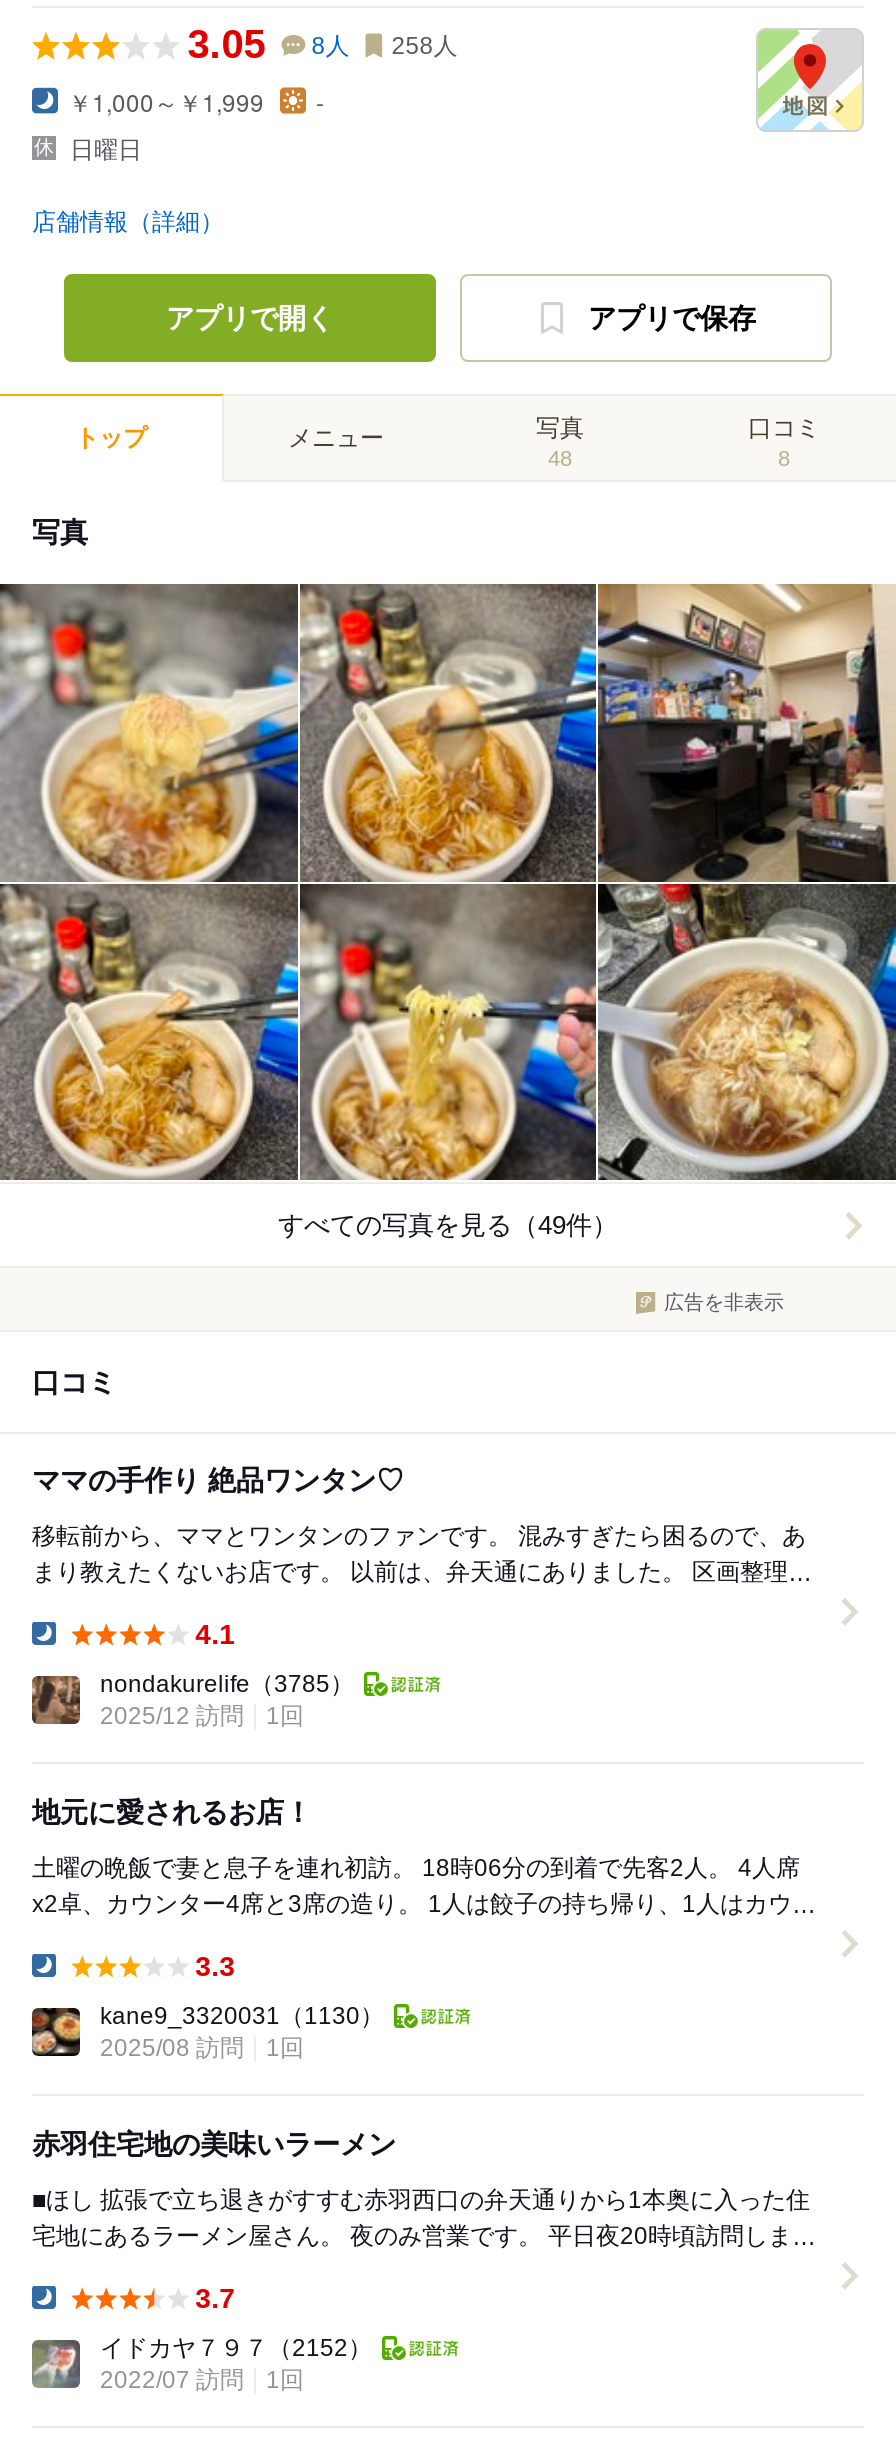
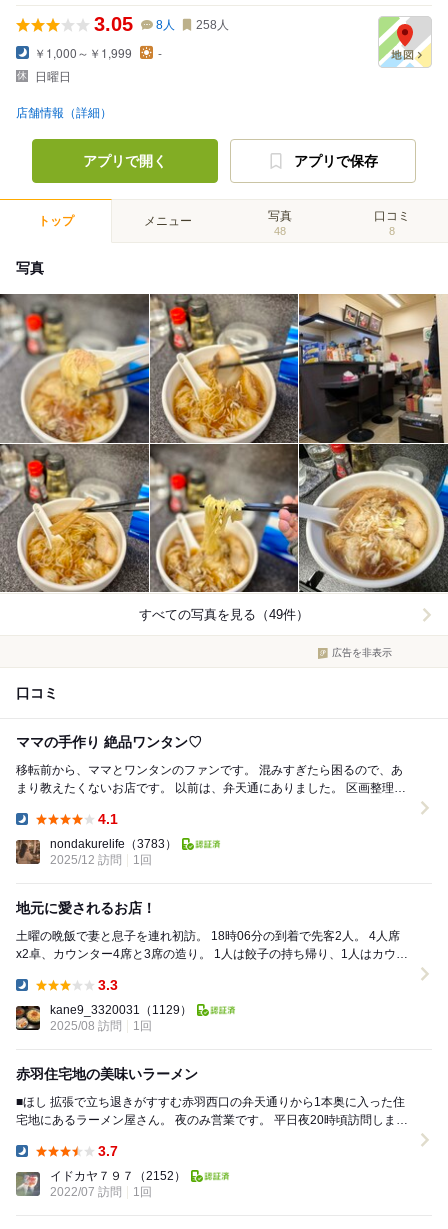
[100,1671,354,1699] nondakurelife（3785） -> [50,837,177,851] nondakurelife（3783）
[100,2003,384,2031] kane9_3320031（1130） -> [50,1003,192,1017] kane9_3320031（1129）

